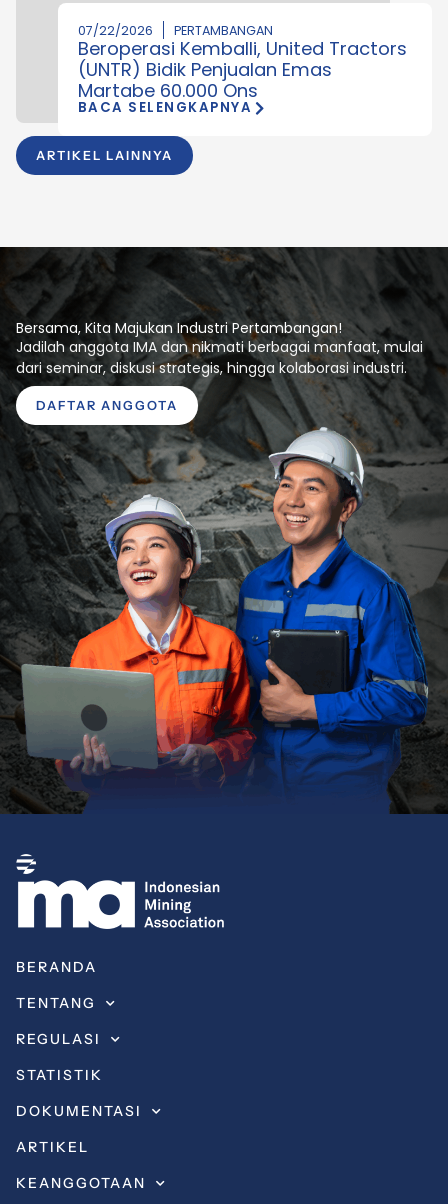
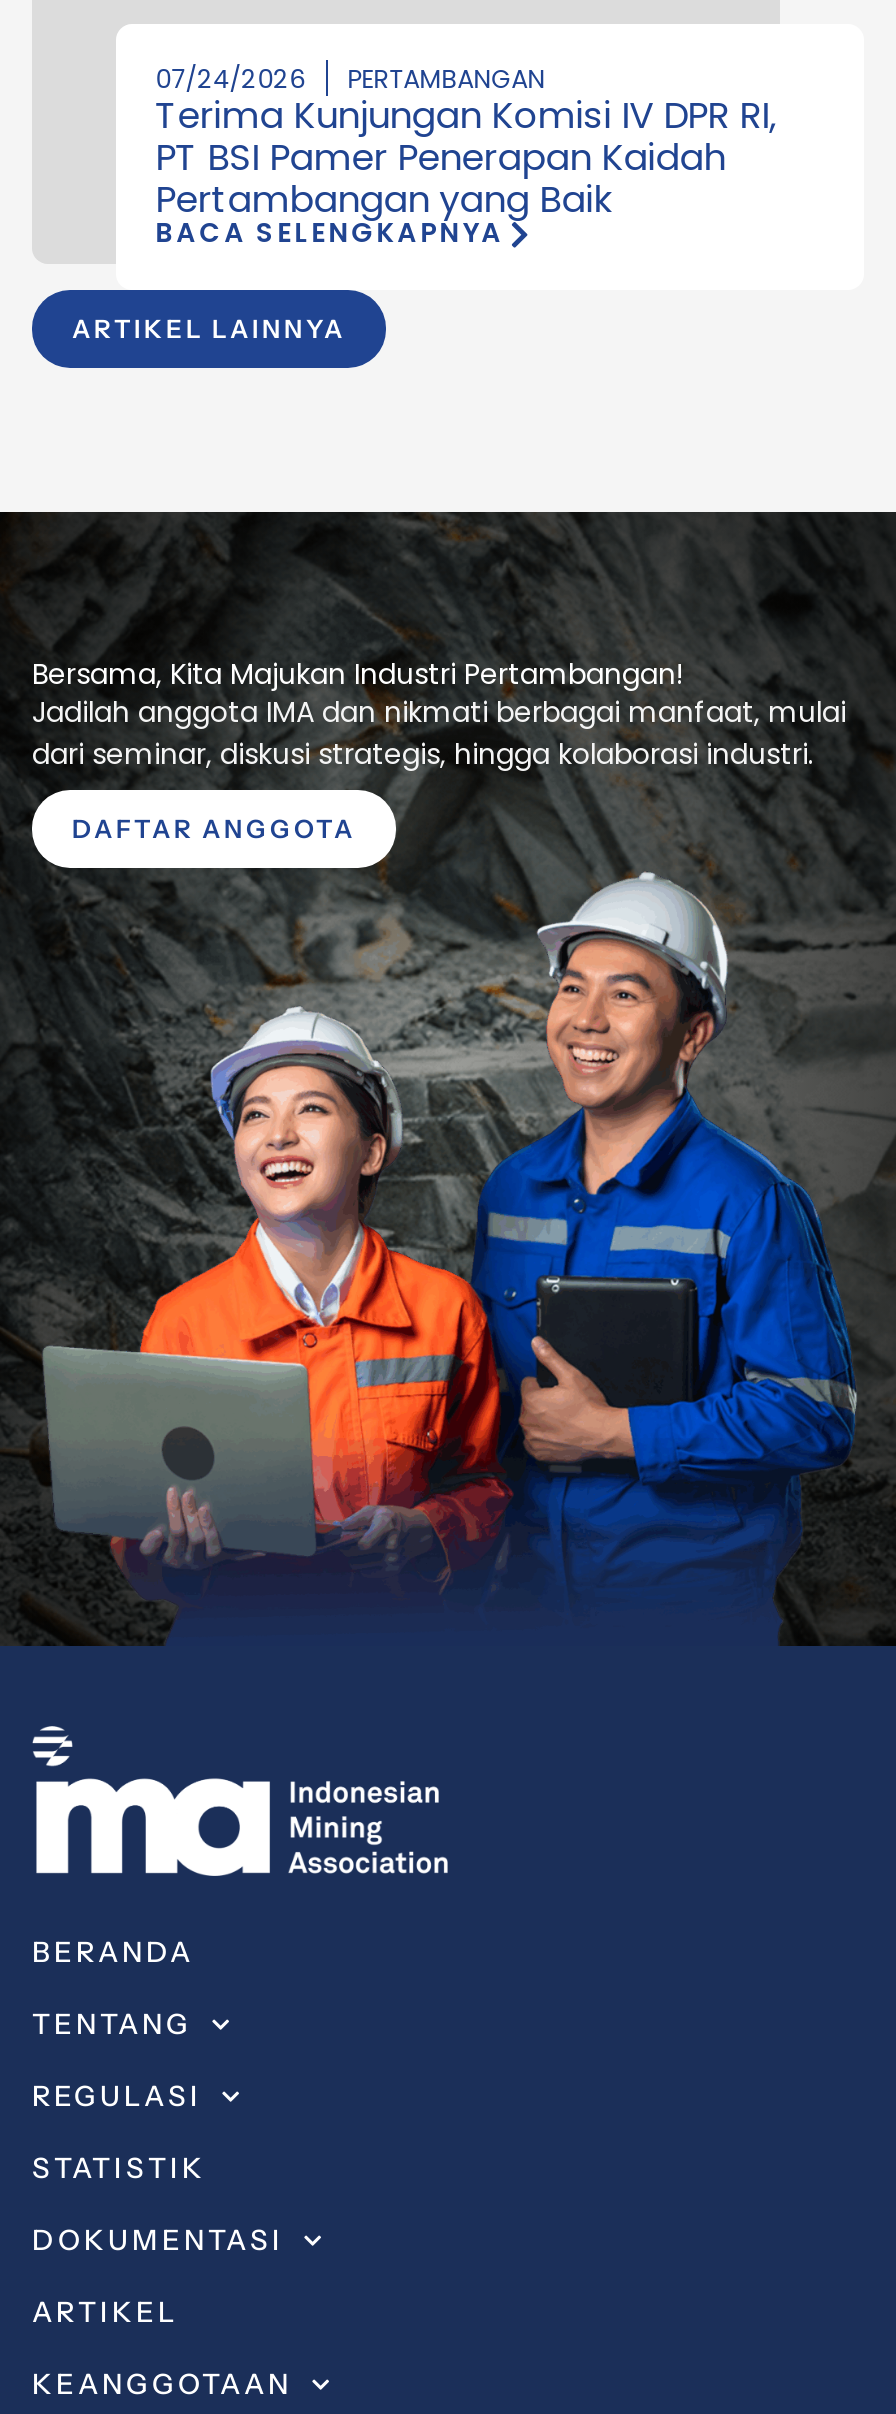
[78,22,273,39] 07/22/2026 PERTAMBANGAN -> [155,62,545,96] 07/24/2026 PERTAMBANGAN
[78,36,407,103] Beroperasi Kemballi, United Tractors | (UNTR) Bidik Penjualan Emas | Martabe 60.000 Ons -> [155,90,777,224] Terima Kunjungan Komisi IV DPR RI, | PT BSI Pamer Penerapan Kaidah | Pertambangan yang Baik

